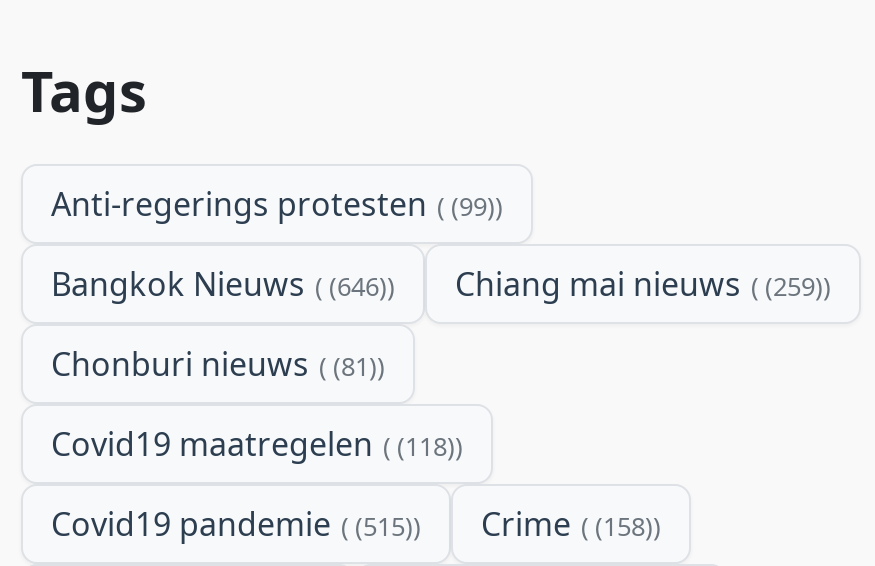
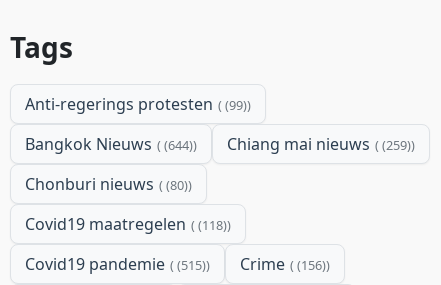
[51,262,387,306] Bangkok Nieuws (646) -> [25,133,193,155] Bangkok Nieuws (644)
[51,342,377,386] Chonburi nieuws (81) -> [25,173,188,195] Chonburi nieuws (80)
[51,502,653,546] Covid19 pandemie (515) Crime (158) -> [25,253,326,275] Covid19 pandemie (515) Crime (156)

